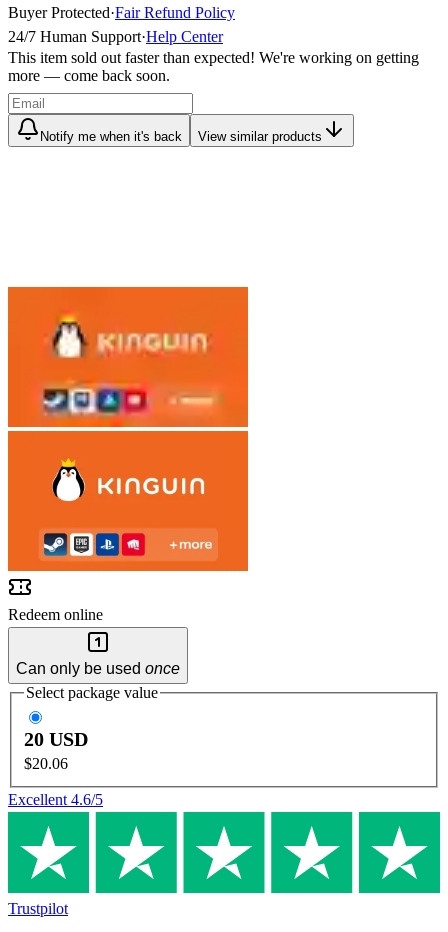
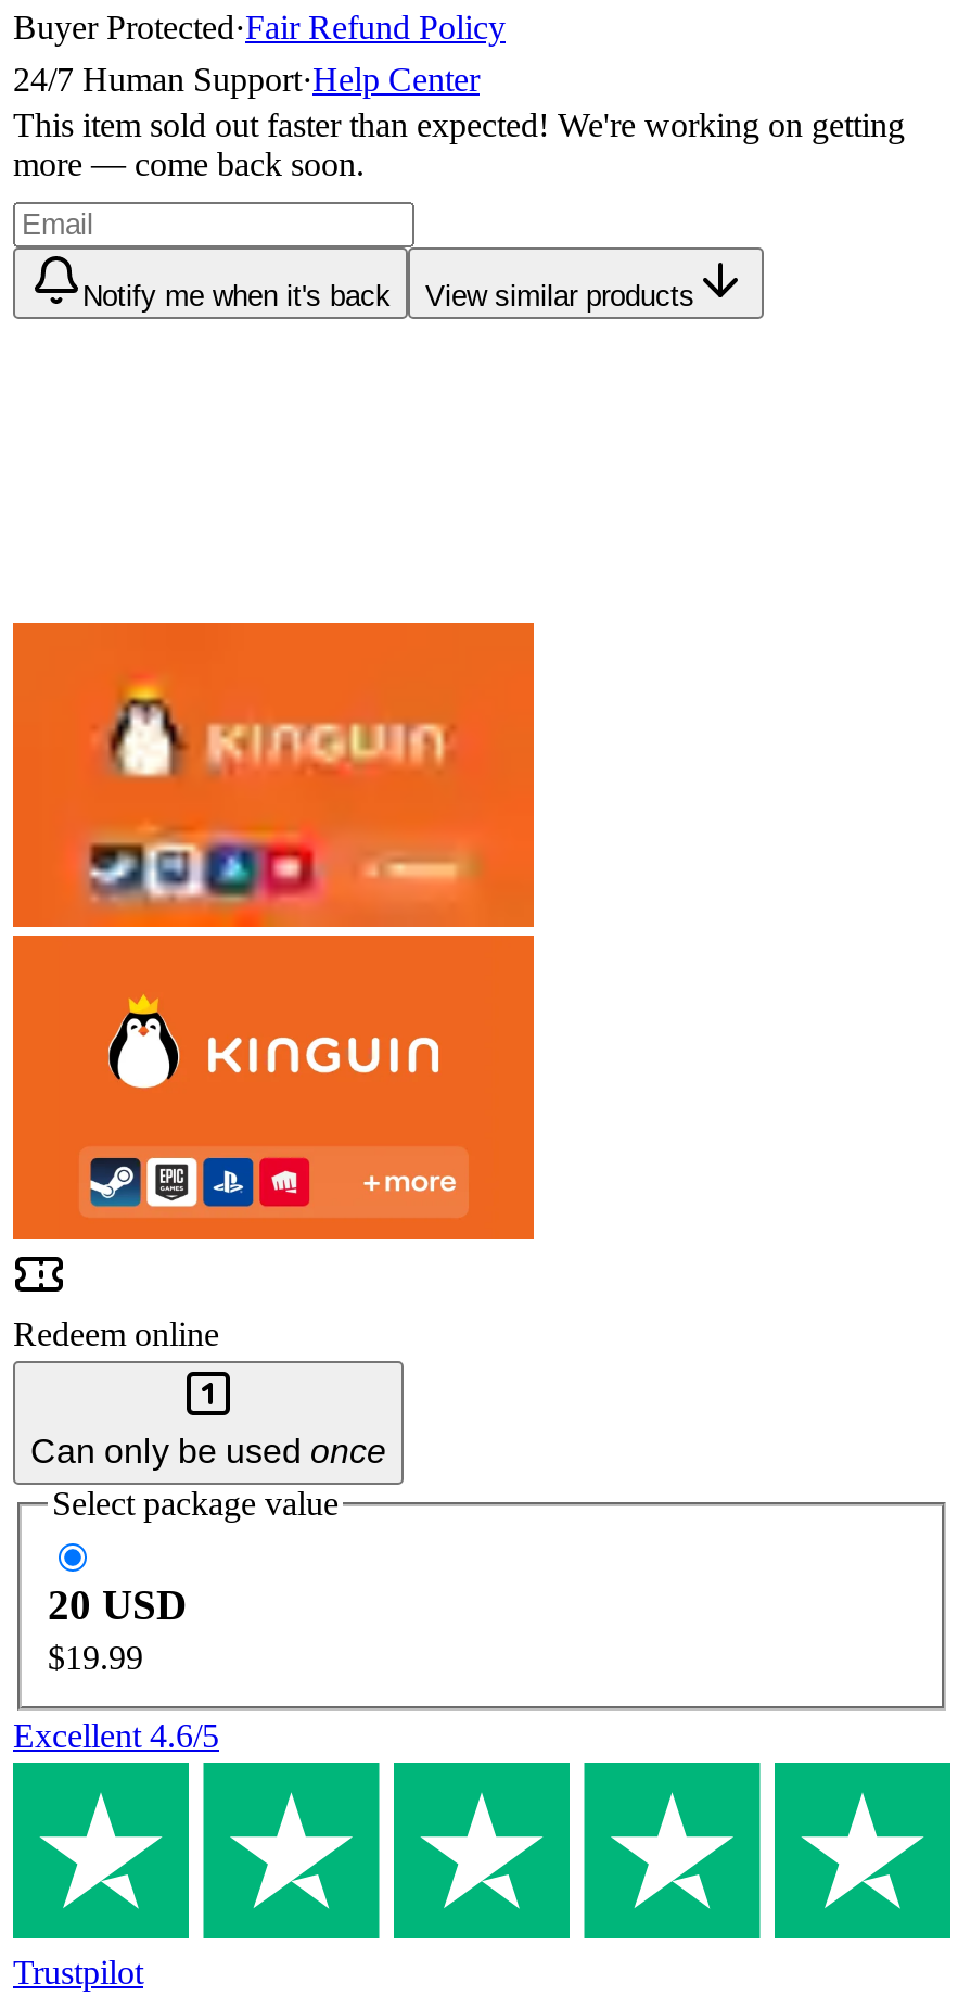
[24,755,68,772] $20.06 -> [48,1638,143,1675] $19.99

